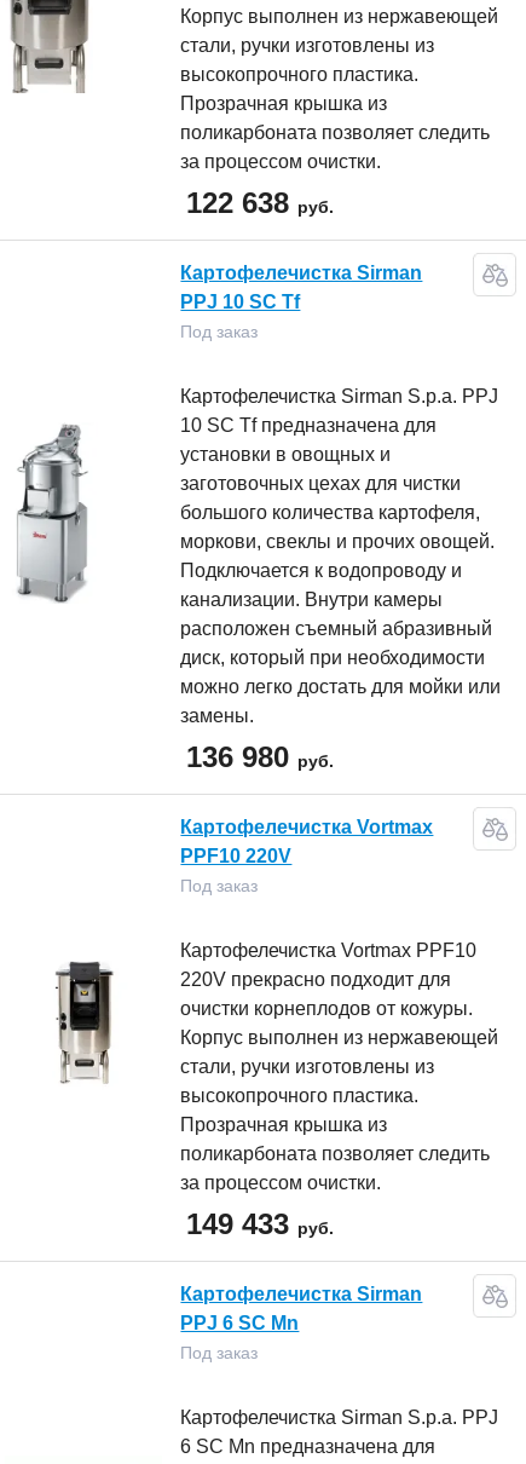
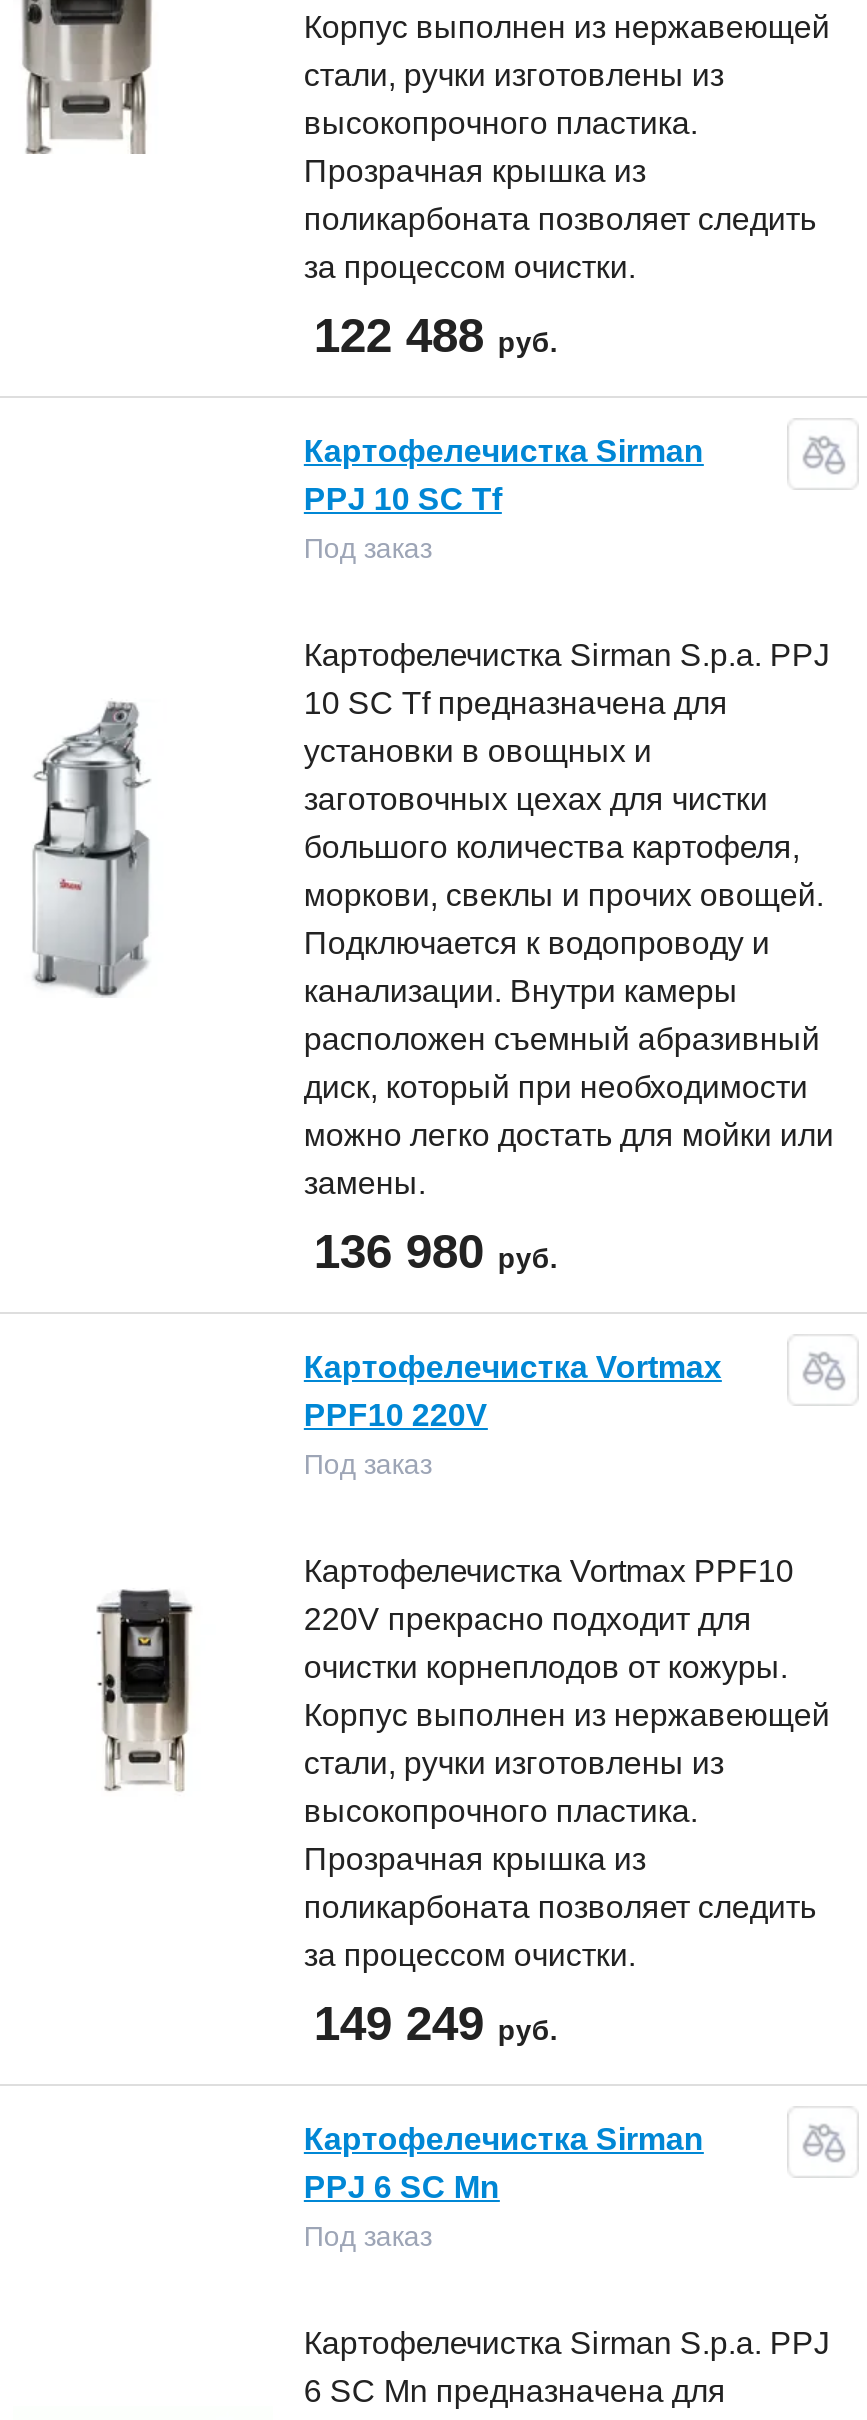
[187,186,334,219] 122 638 руб. -> [314,308,558,362] 122 488 руб.
[187,1207,334,1240] 149 433 руб. -> [314,1996,558,2050] 149 249 руб.

